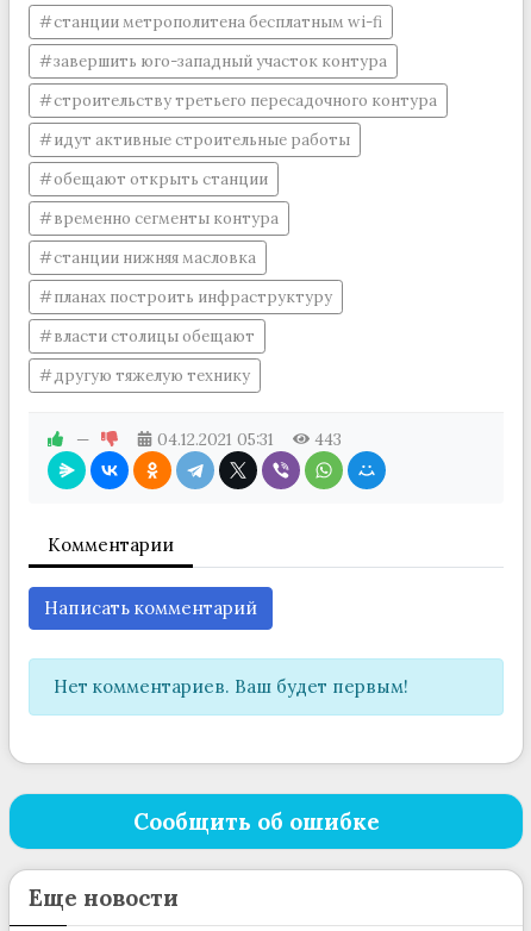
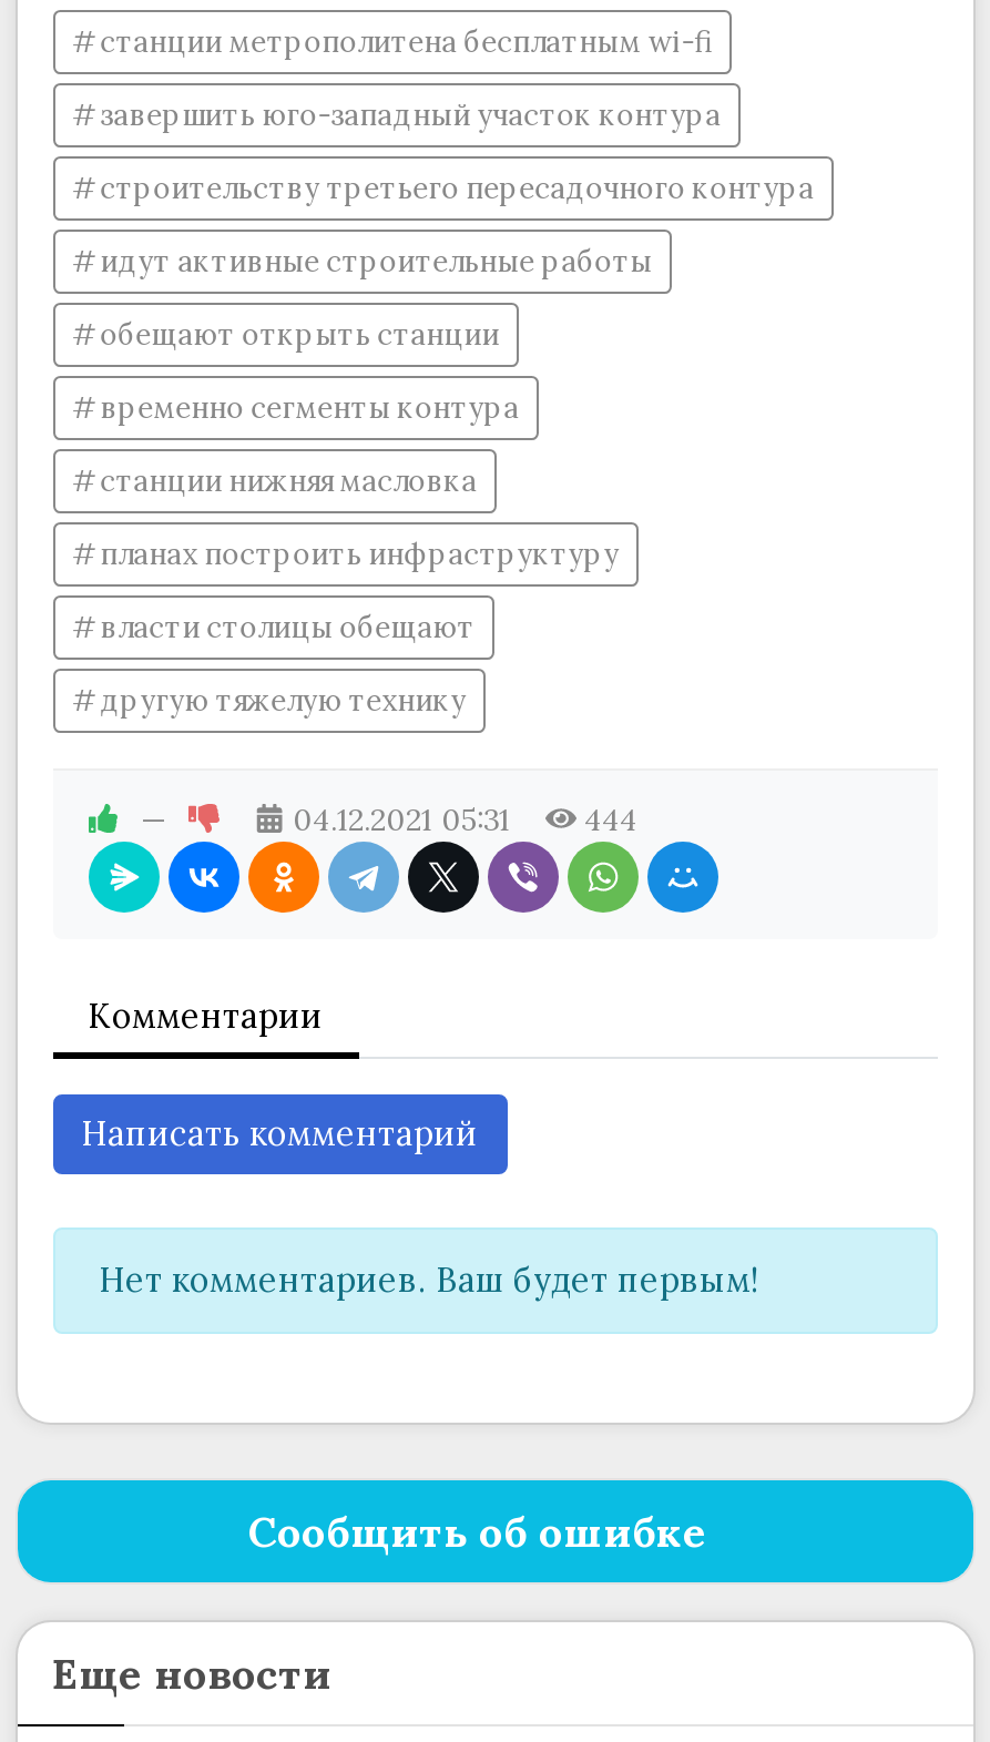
[157,428,341,450] 04.12.2021 05:31 443 -> [293,799,637,839] 04.12.2021 05:31 444

